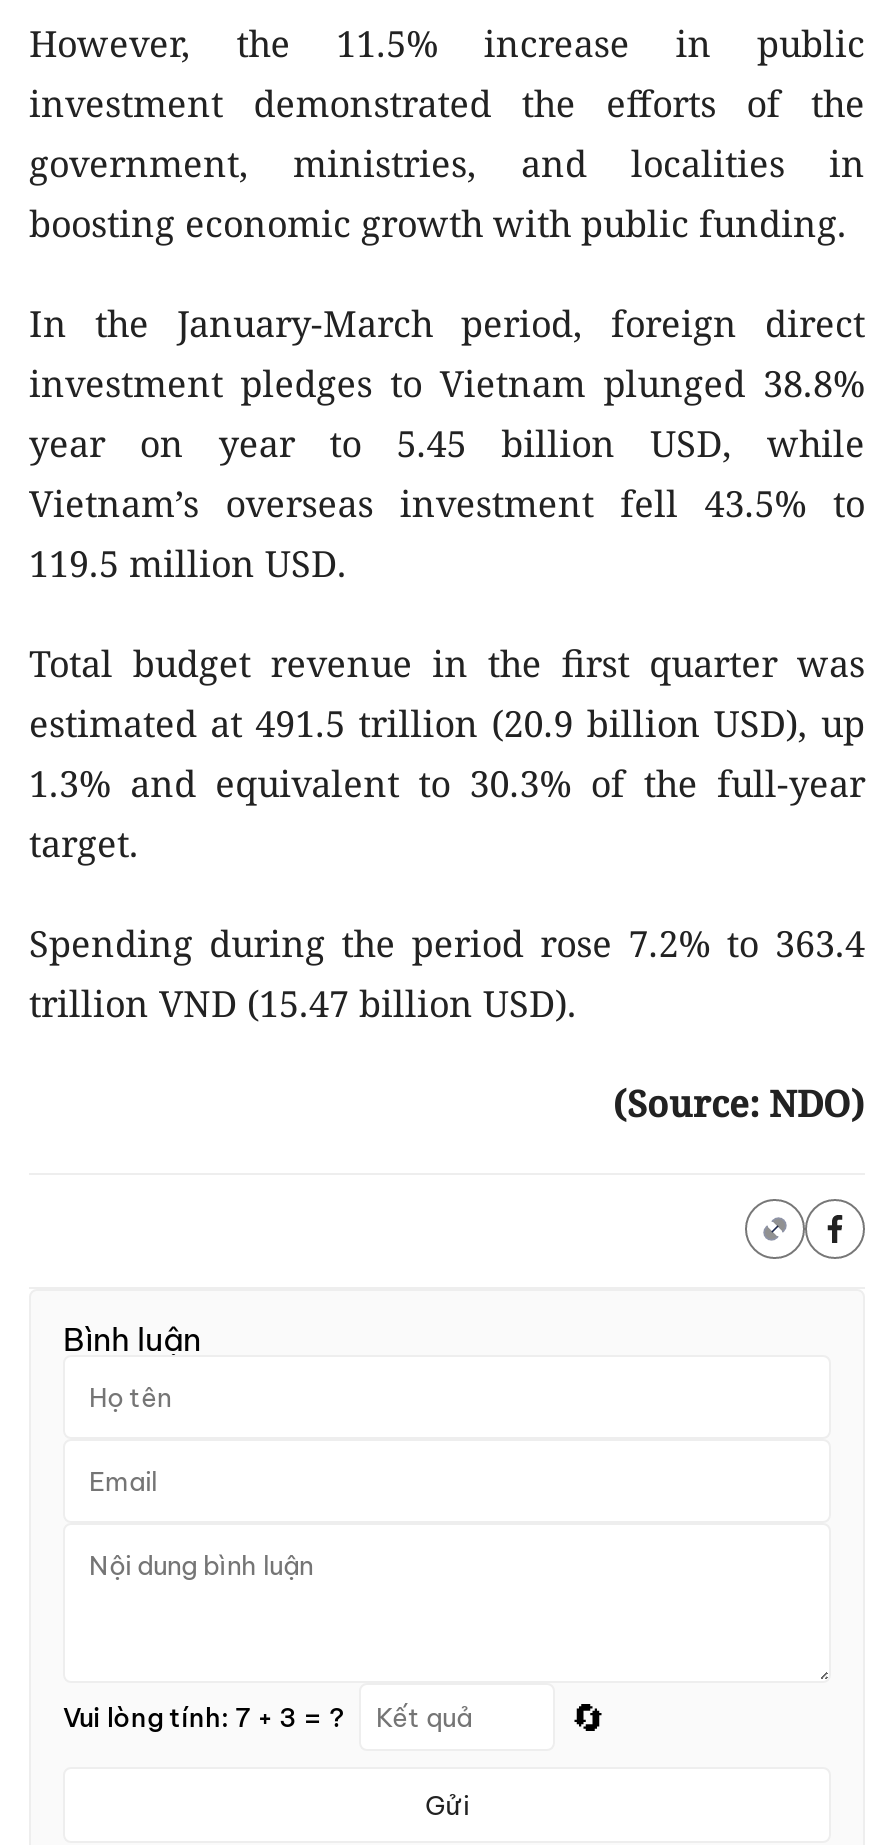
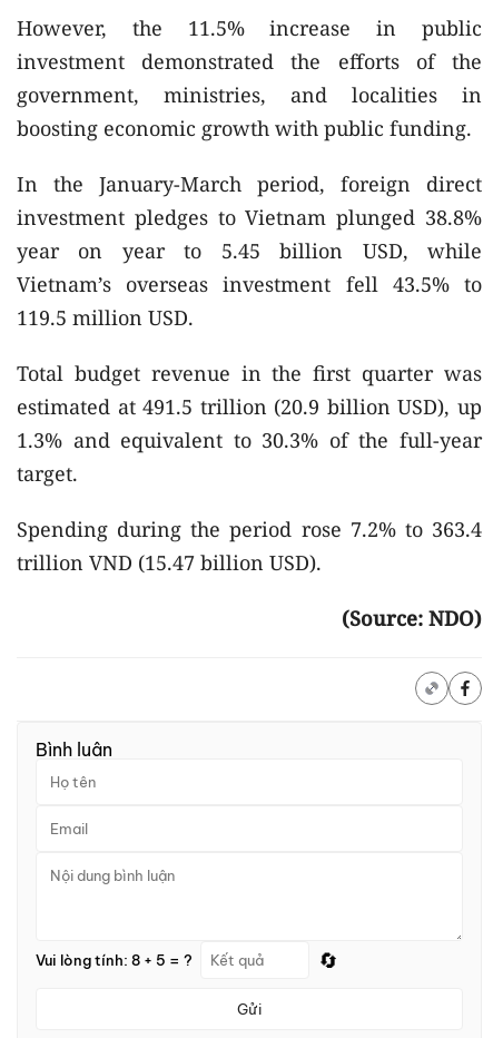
[63,1700,345,1732] Vui lòng tính: 7 + 3 = ? -> [36,951,193,968] Vui lòng tính: 8 + 5 = ?

